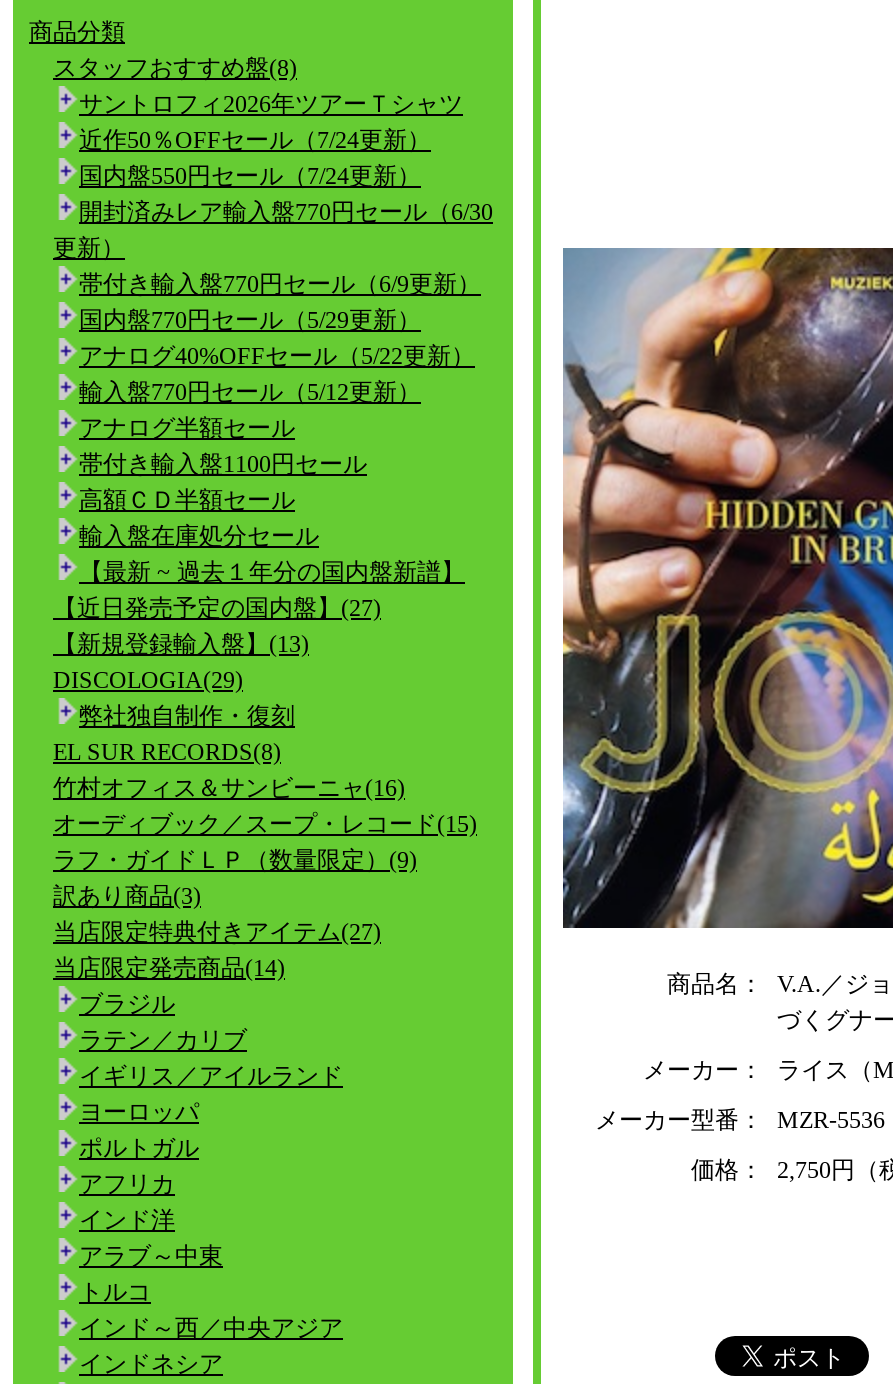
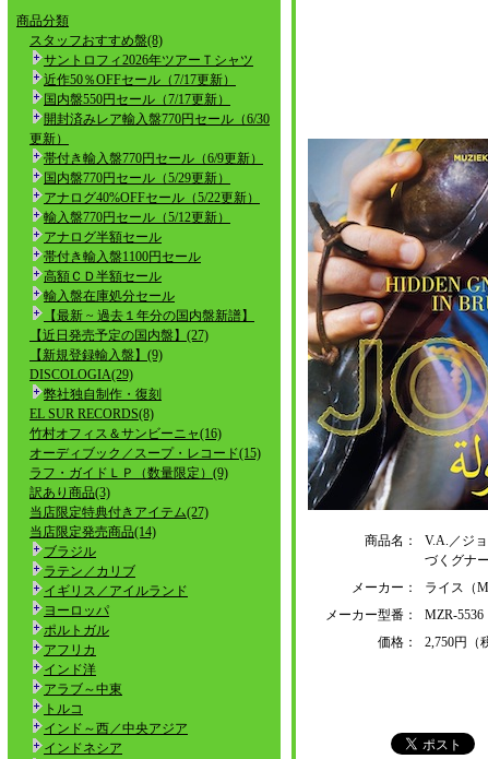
[79,126,431,154] 近作50％OFFセール（7/24更新） -> [44,72,236,87] 近作50％OFFセール（7/17更新）
[79,162,421,190] 国内盤550円セール（7/24更新） -> [44,92,230,107] 国内盤550円セール（7/17更新）
[53,630,309,658] 【新規登録輸入盤】(13) -> [29,347,163,363] 【新規登録輸入盤】(9)

